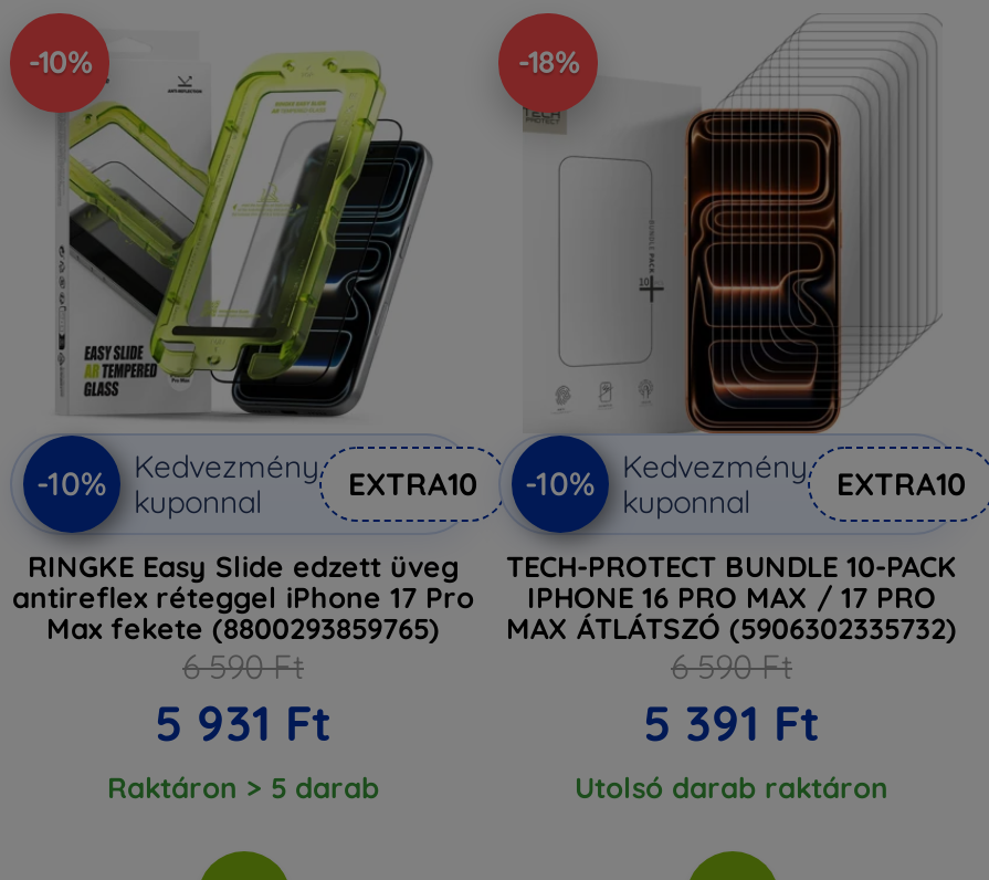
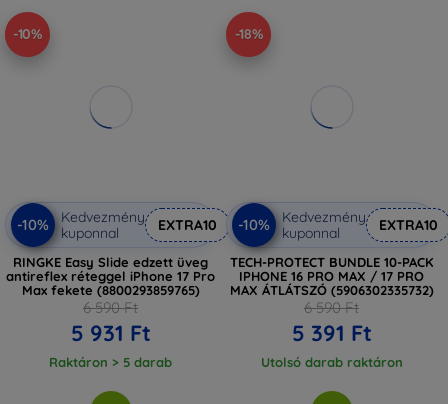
[523,22,938,436] [image] -> none
[56,51,434,422] [image] -> none

